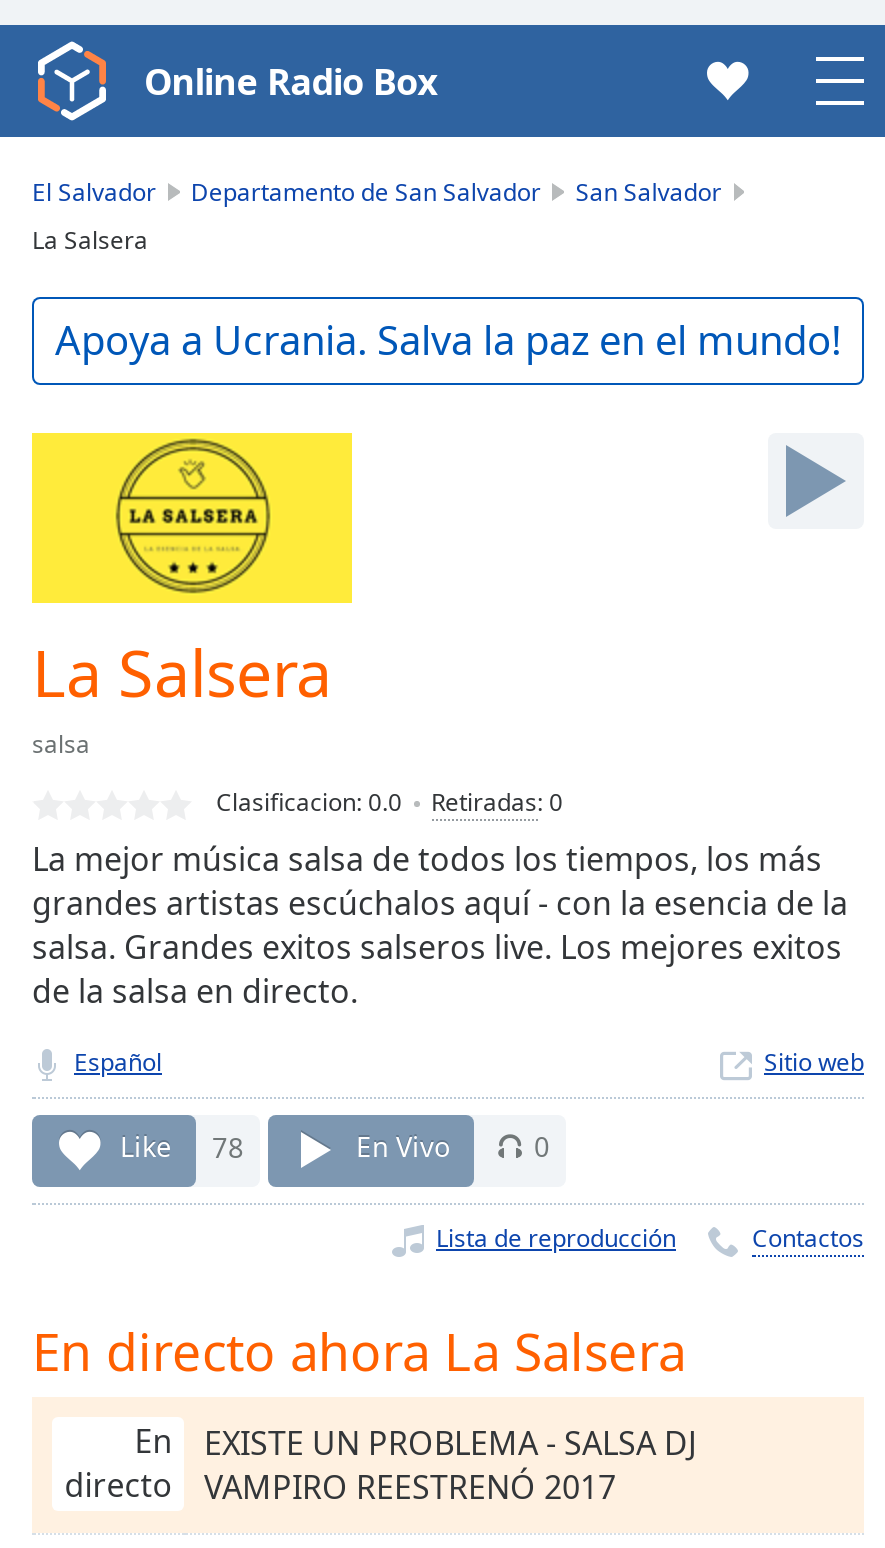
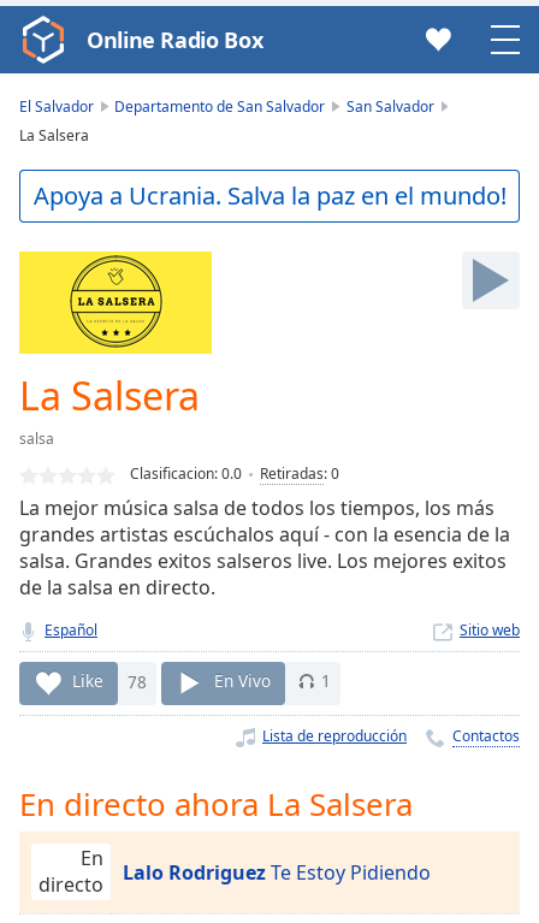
[534,1128,550,1166] 0 -> [321,670,331,692] 1
[204,1420,696,1508] EXISTE UN PROBLEMA - SALSA DJ | VAMPIRO REESTRENÓ 2017 -> [123,859,431,885] Lalo Rodriguez Te Estoy Pidiendo

